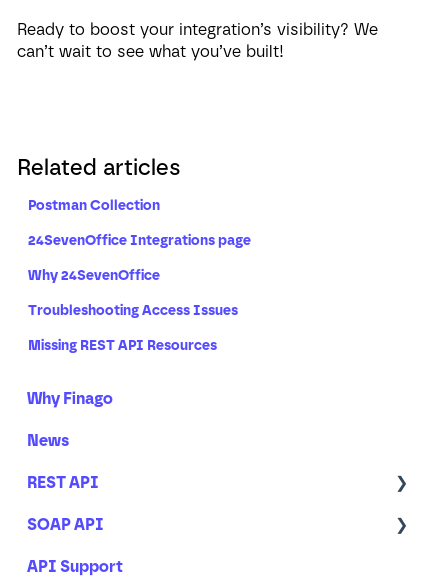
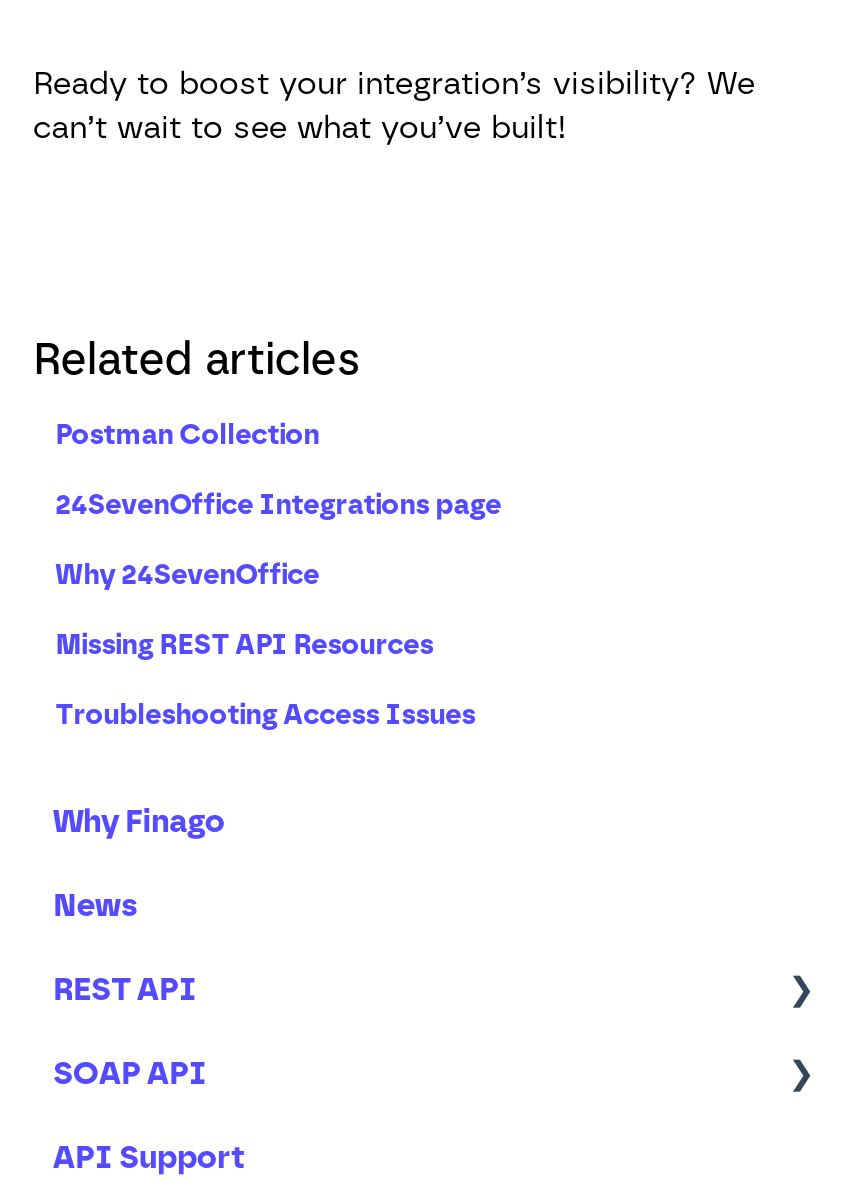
moved [28,302,238,319] -> [55,699,475,733]: Troubleshooting Access Issues
moved [28,337,217,354] -> [55,629,433,663]: Missing REST API Resources

